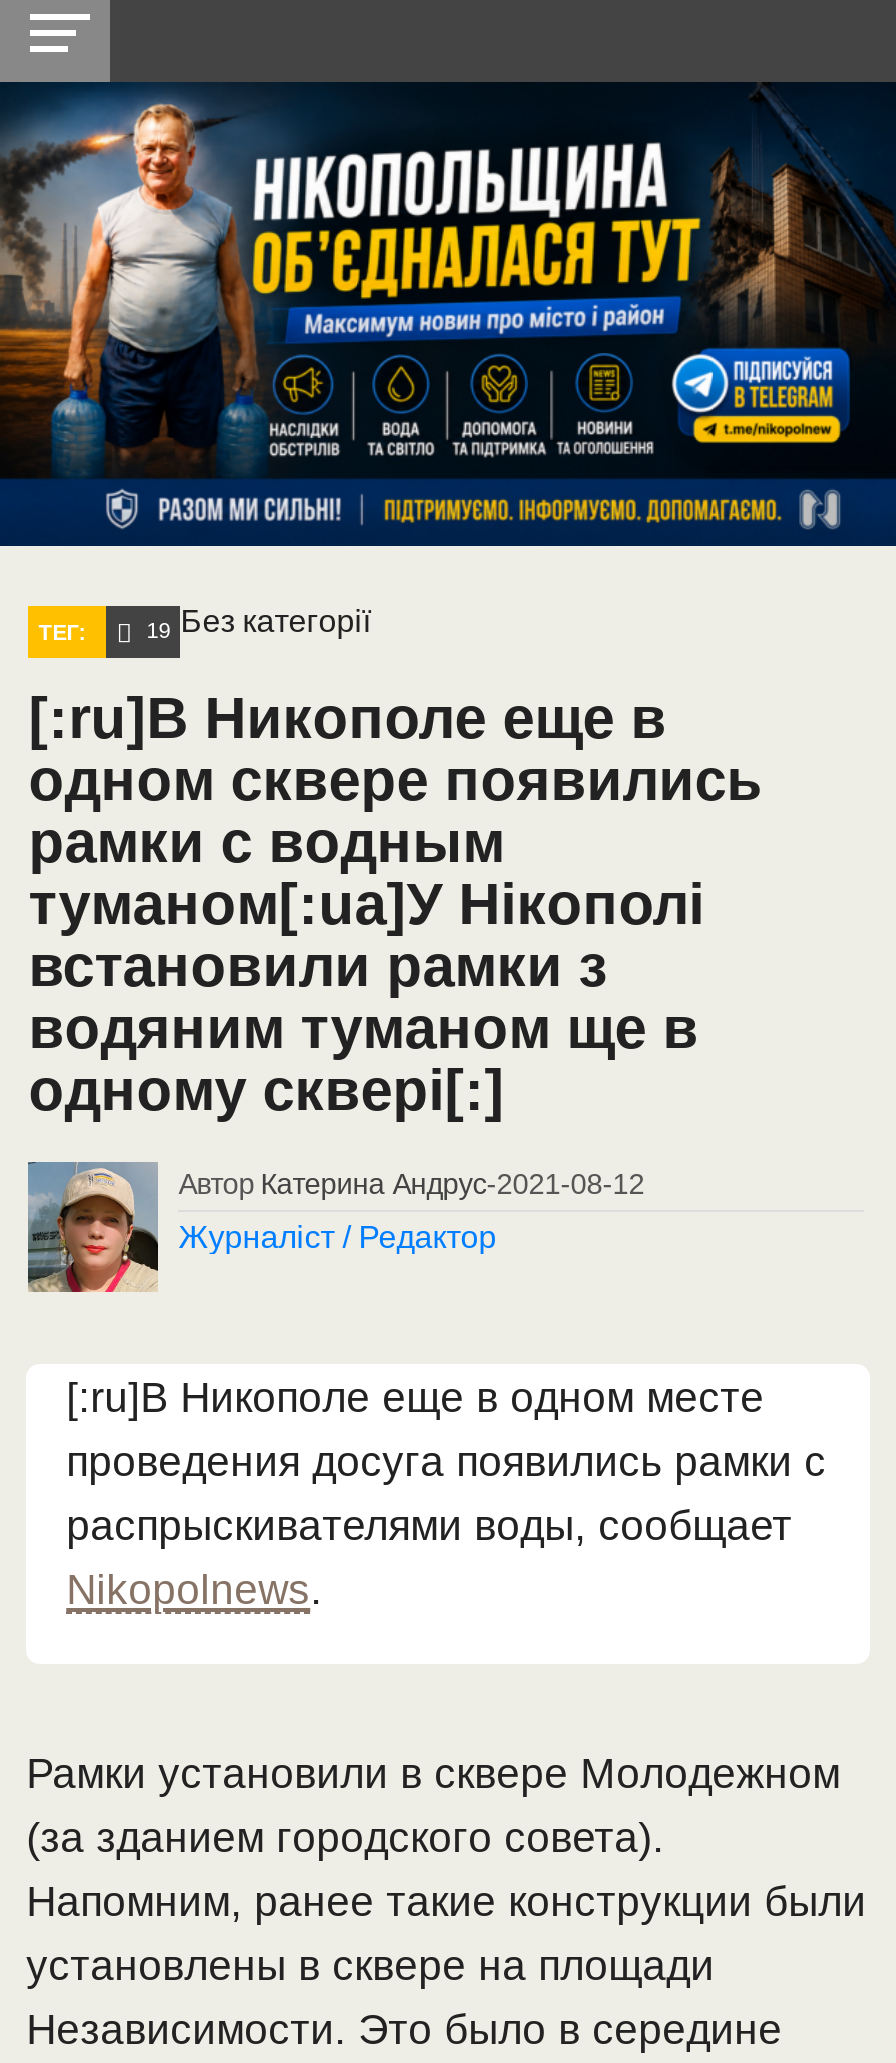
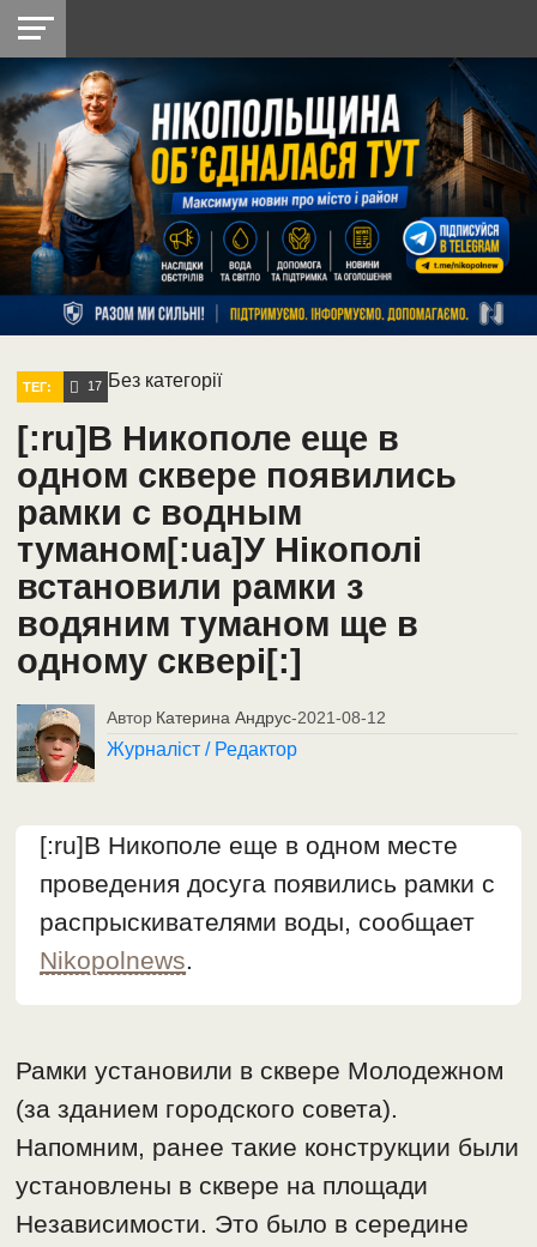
[146,605,370,642] 19 Без категорії -> [88,371,222,393] 17 Без категорії

